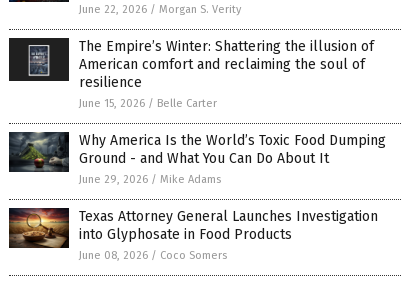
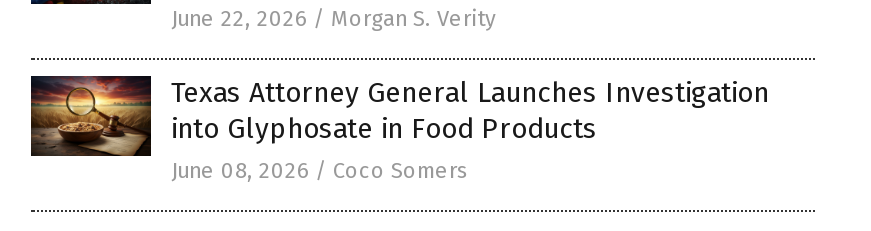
[9,38,386,186] [image] | The Empire’s Winter: Shattering the illusion of | American comfort and reclaiming the soul of | resilience | June 15, 2026 / Belle Carter | Why America Is the World’s Toxic Food Dumping | Ground - and What You Can Do About It | June 29, 2026 / Mike Adams -> none

